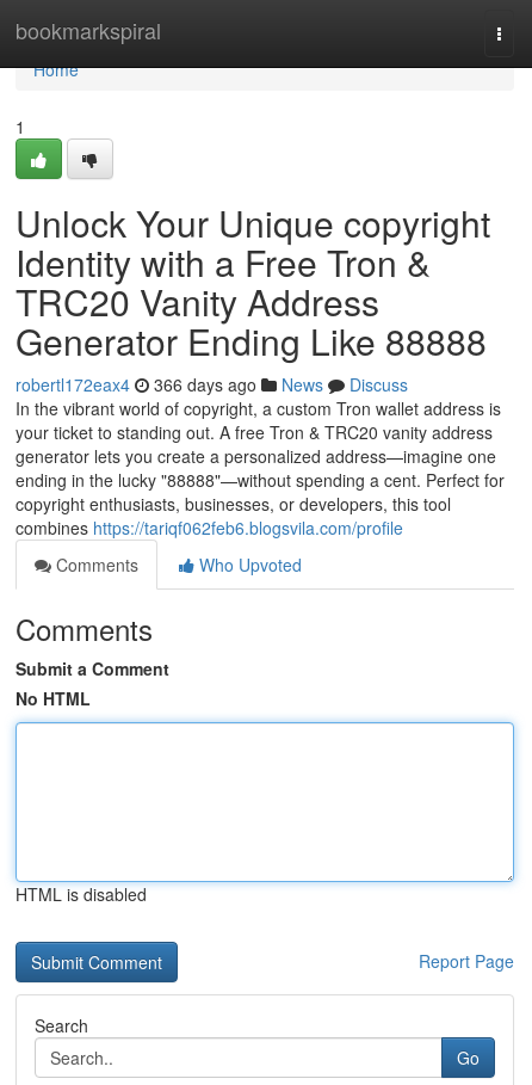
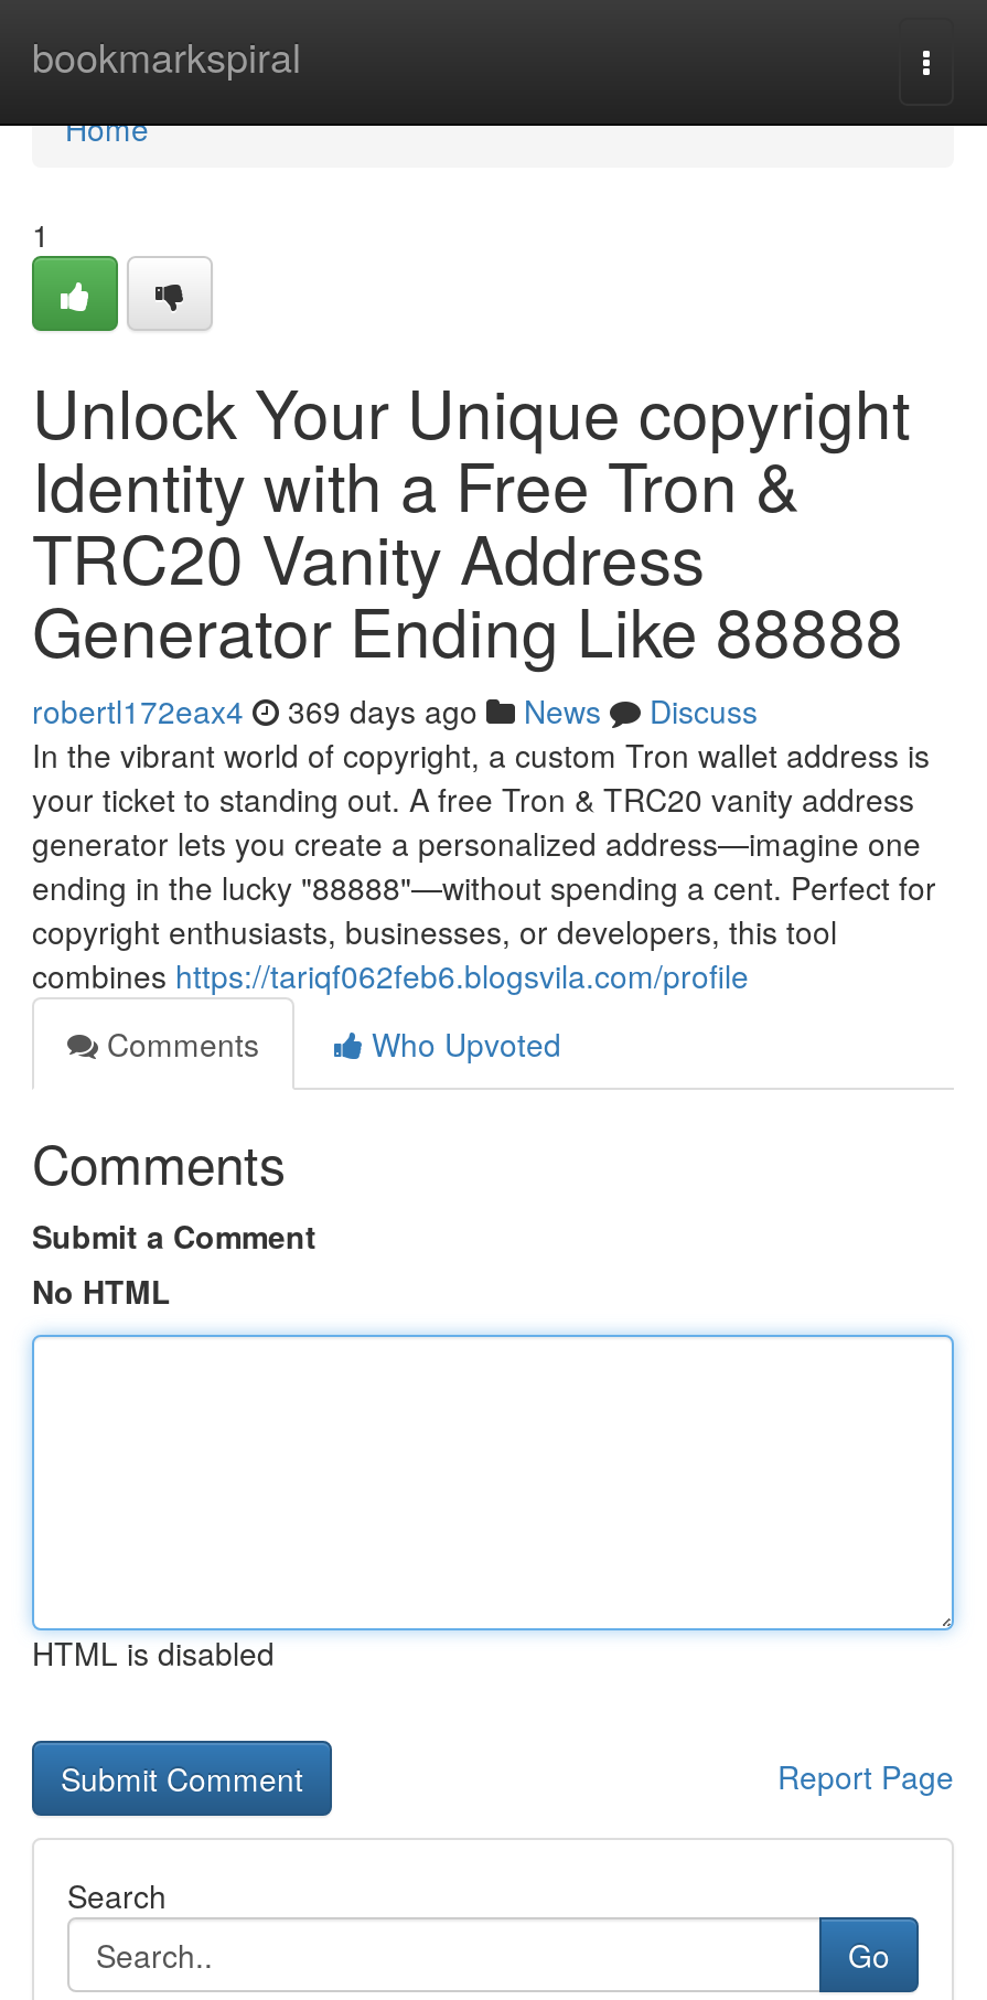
[16,372,408,396] robertl172eax4 366 days ago News Discuss -> [32,688,758,732] robertl172eax4 369 days ago News Discuss

